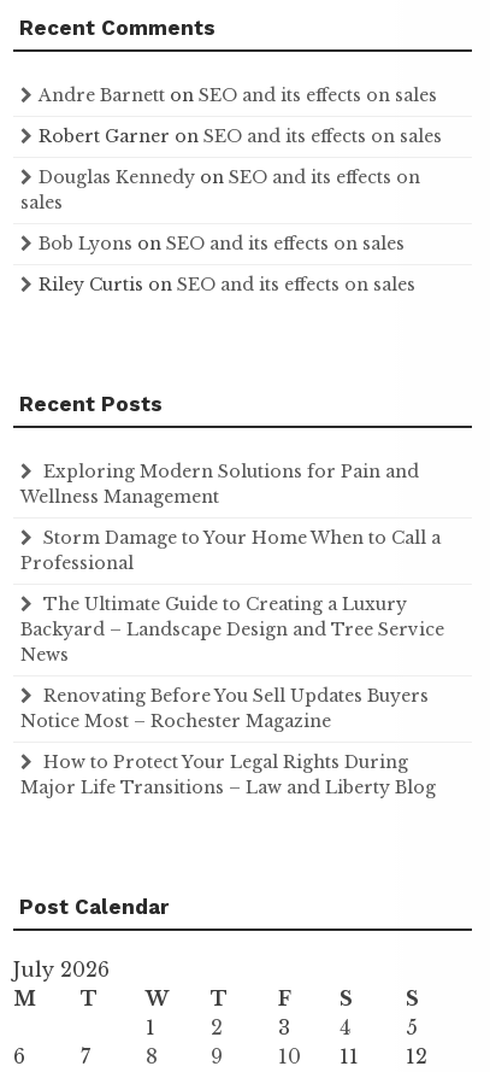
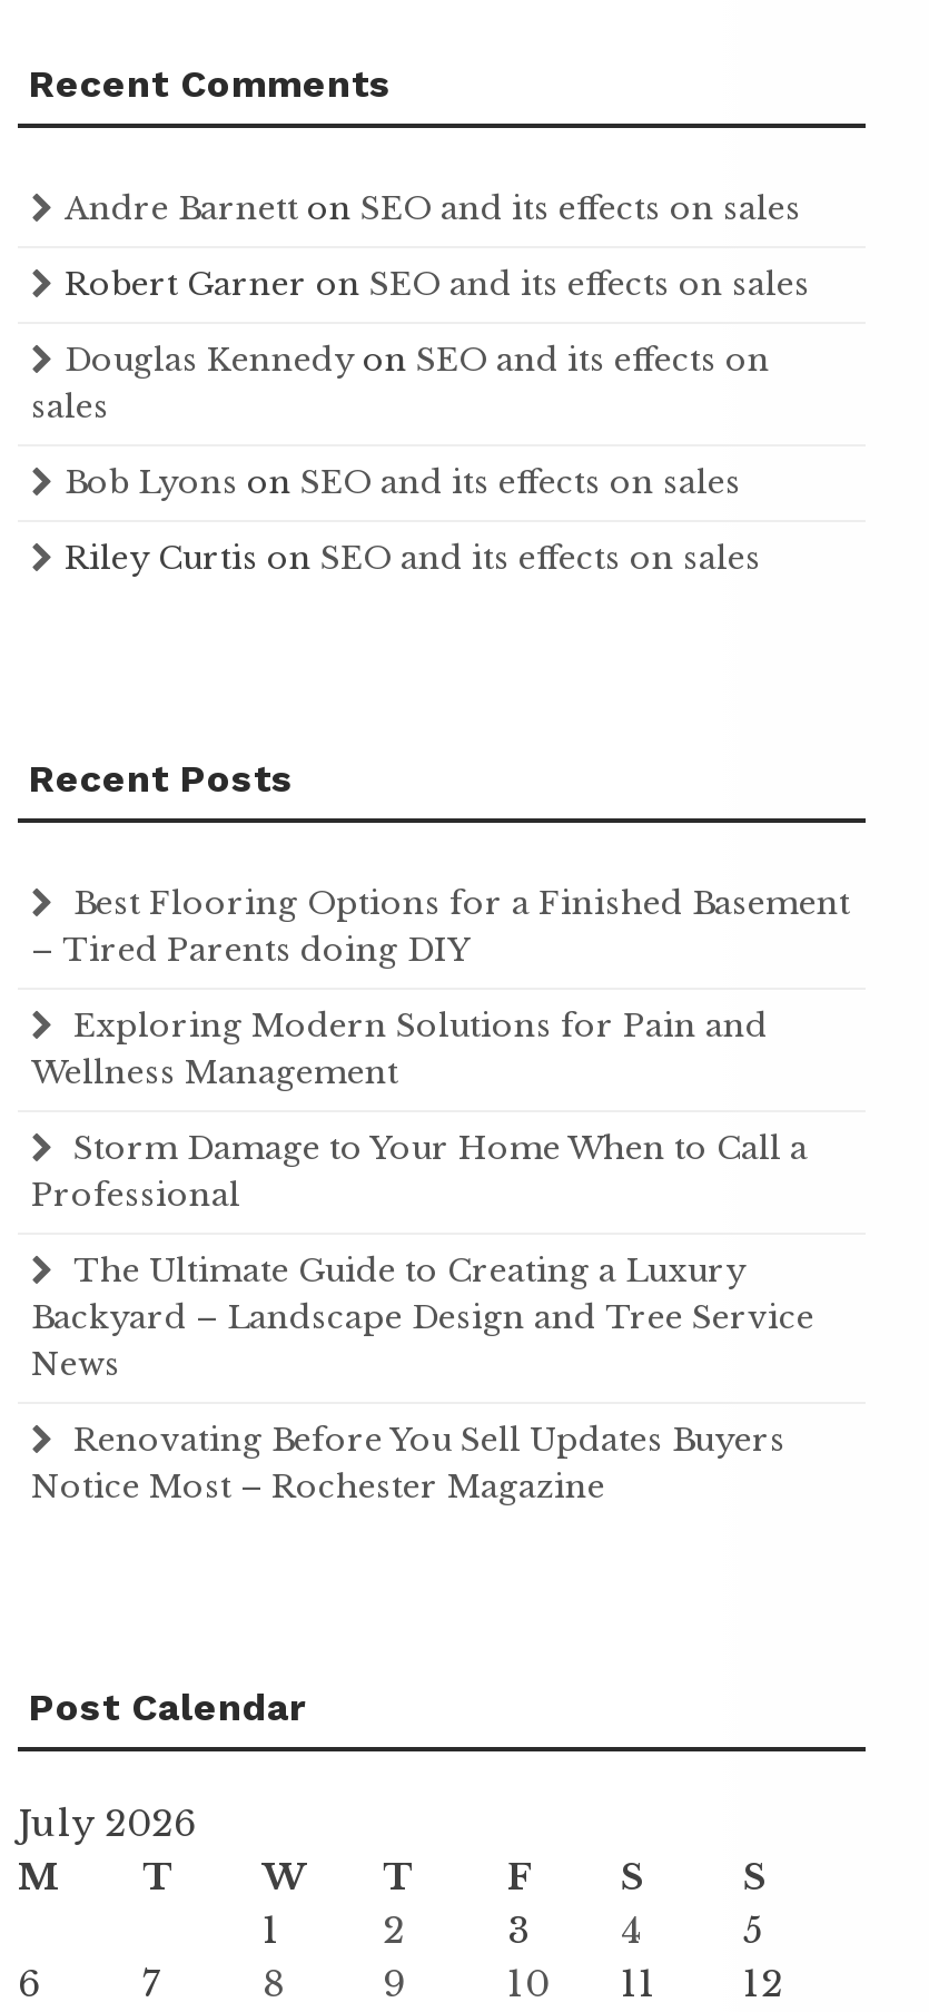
none -> [31,883,850,970] Best Flooring Options for a Finished Basement | – Tired Parents doing DIY
moved [20,461,444,732] -> [31,1005,814,1506]: Exploring Modern Solutions for Pain and | Wellness Management | Storm Damage to Your Home When to Call a | ... | Renovating Before You Sell Updates Buyers | Notice Most – Rochester Magazine
[20,751,436,798] How to Protect Your Legal Rights During | Major Life Transitions – Law and Liberty Blog -> none

